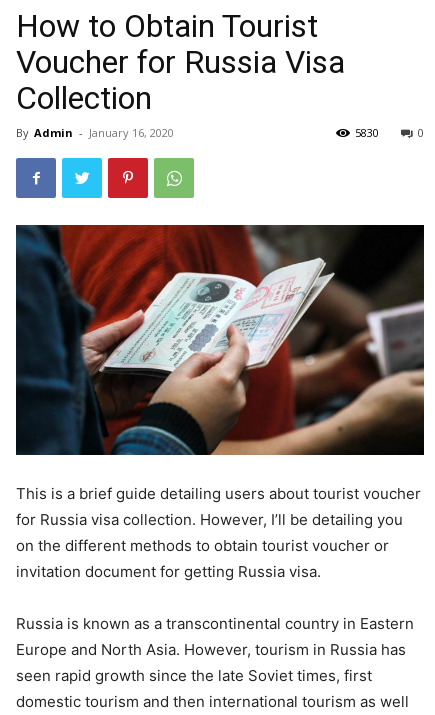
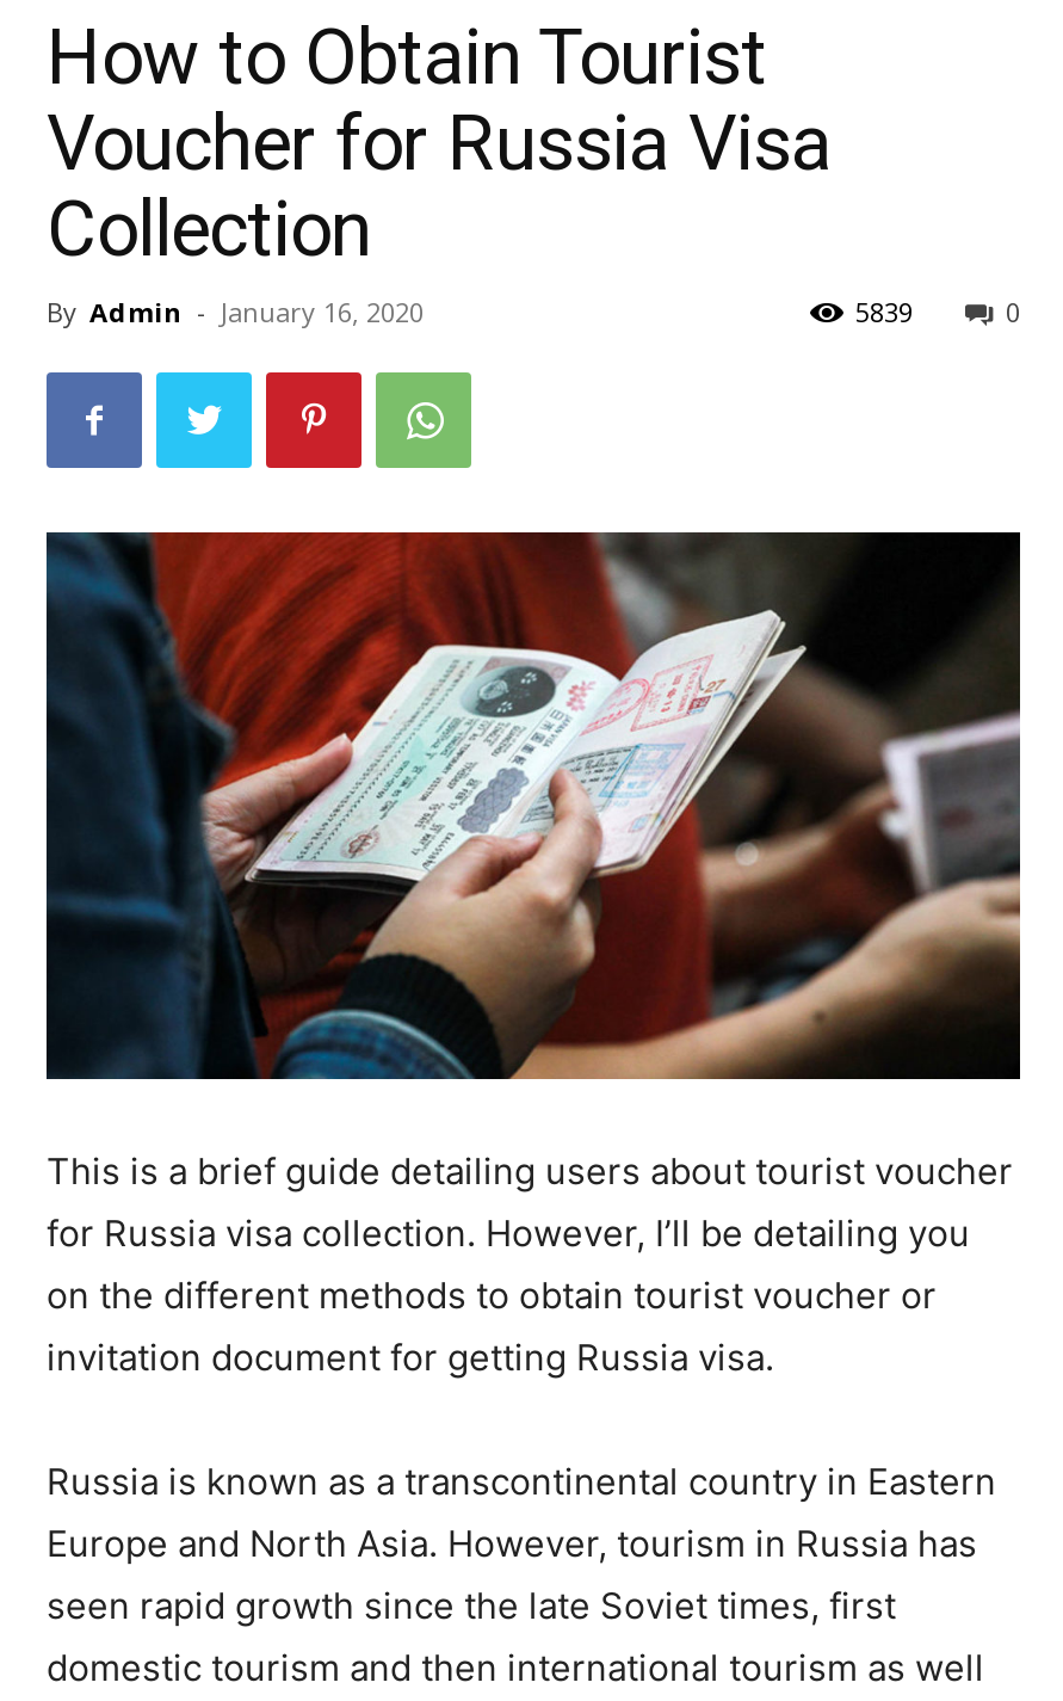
[355,125,379,140] 5830 -> [855,294,913,329] 5839

